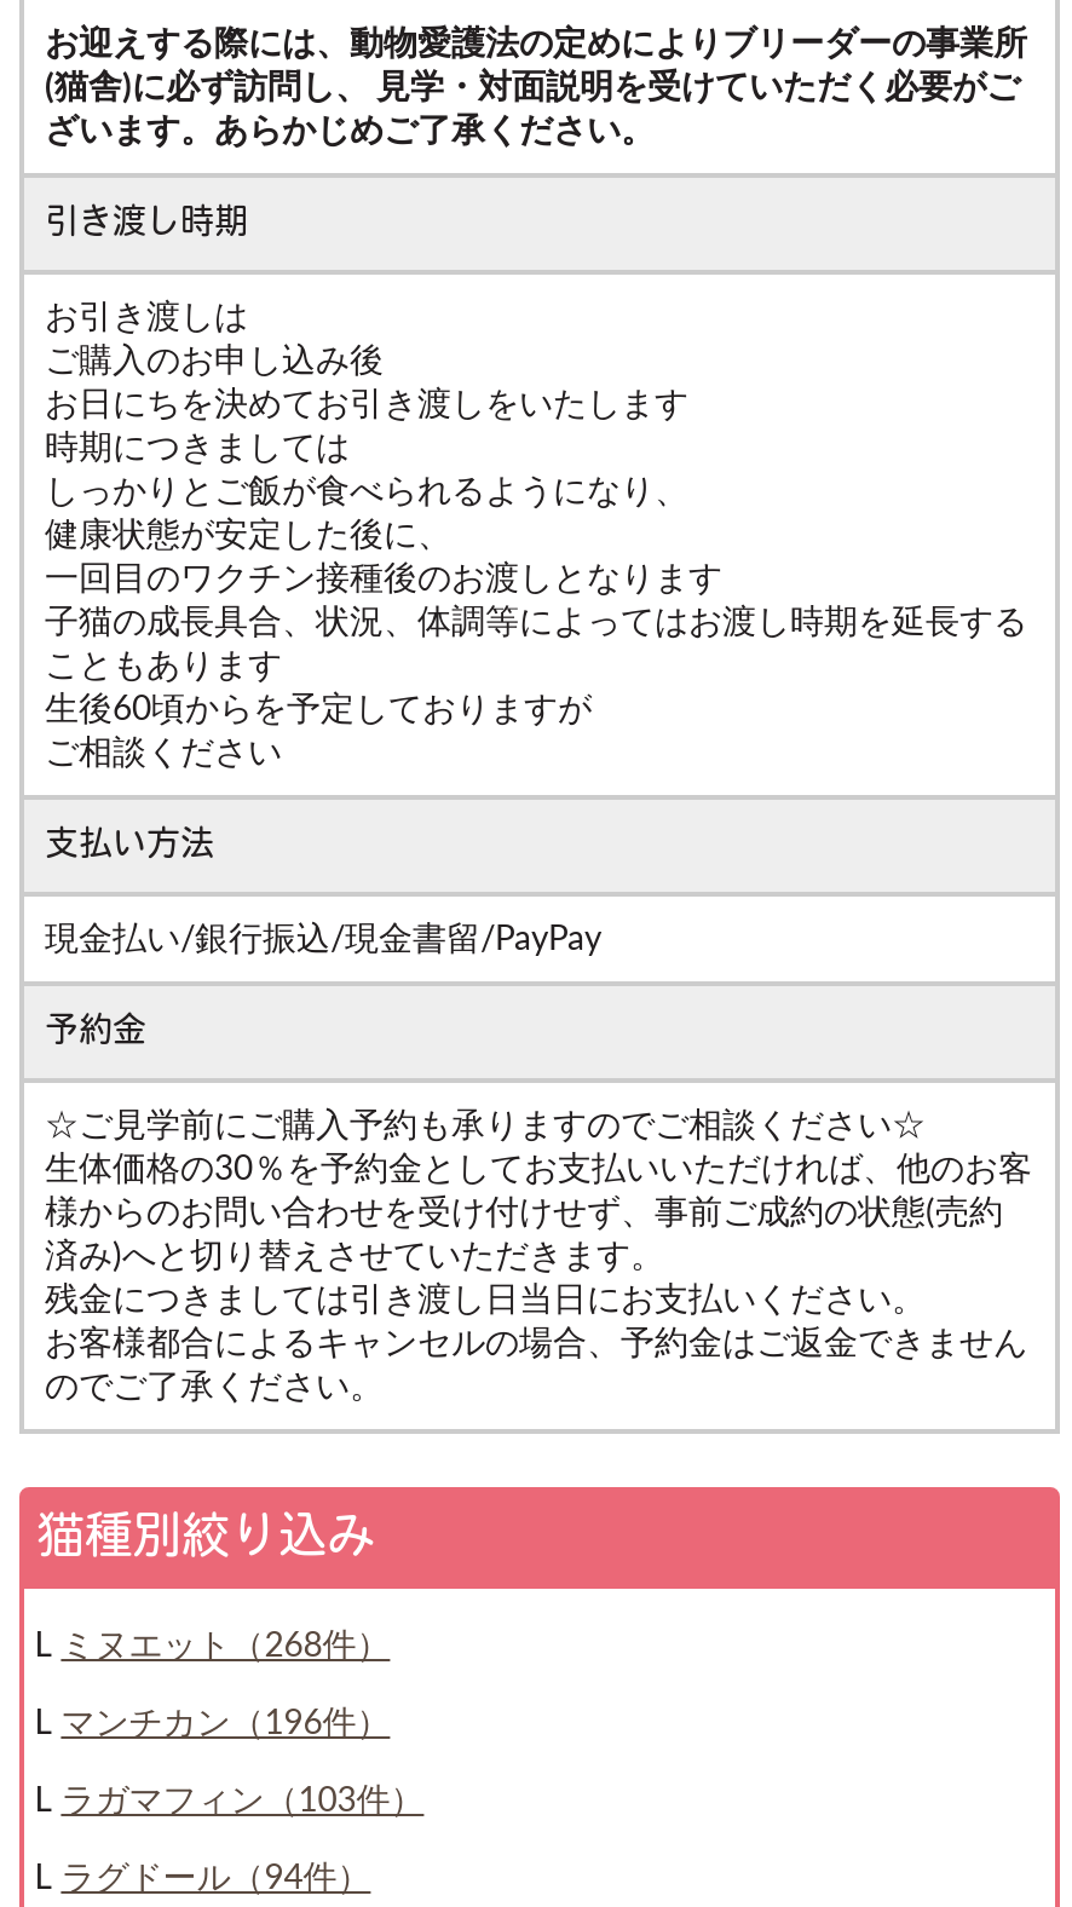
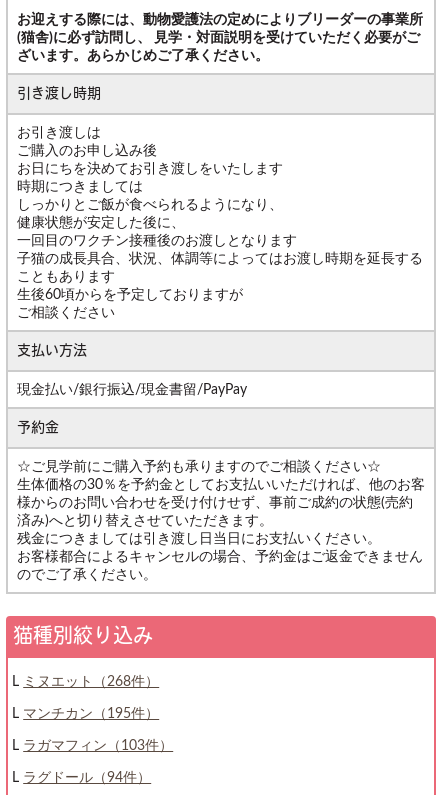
[61,1708,390,1741] マンチカン（196件） -> [23,707,159,721] マンチカン（195件）

